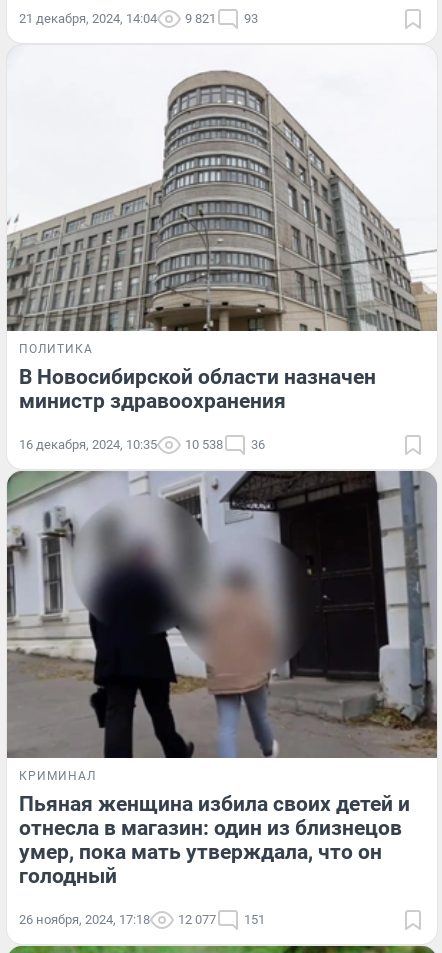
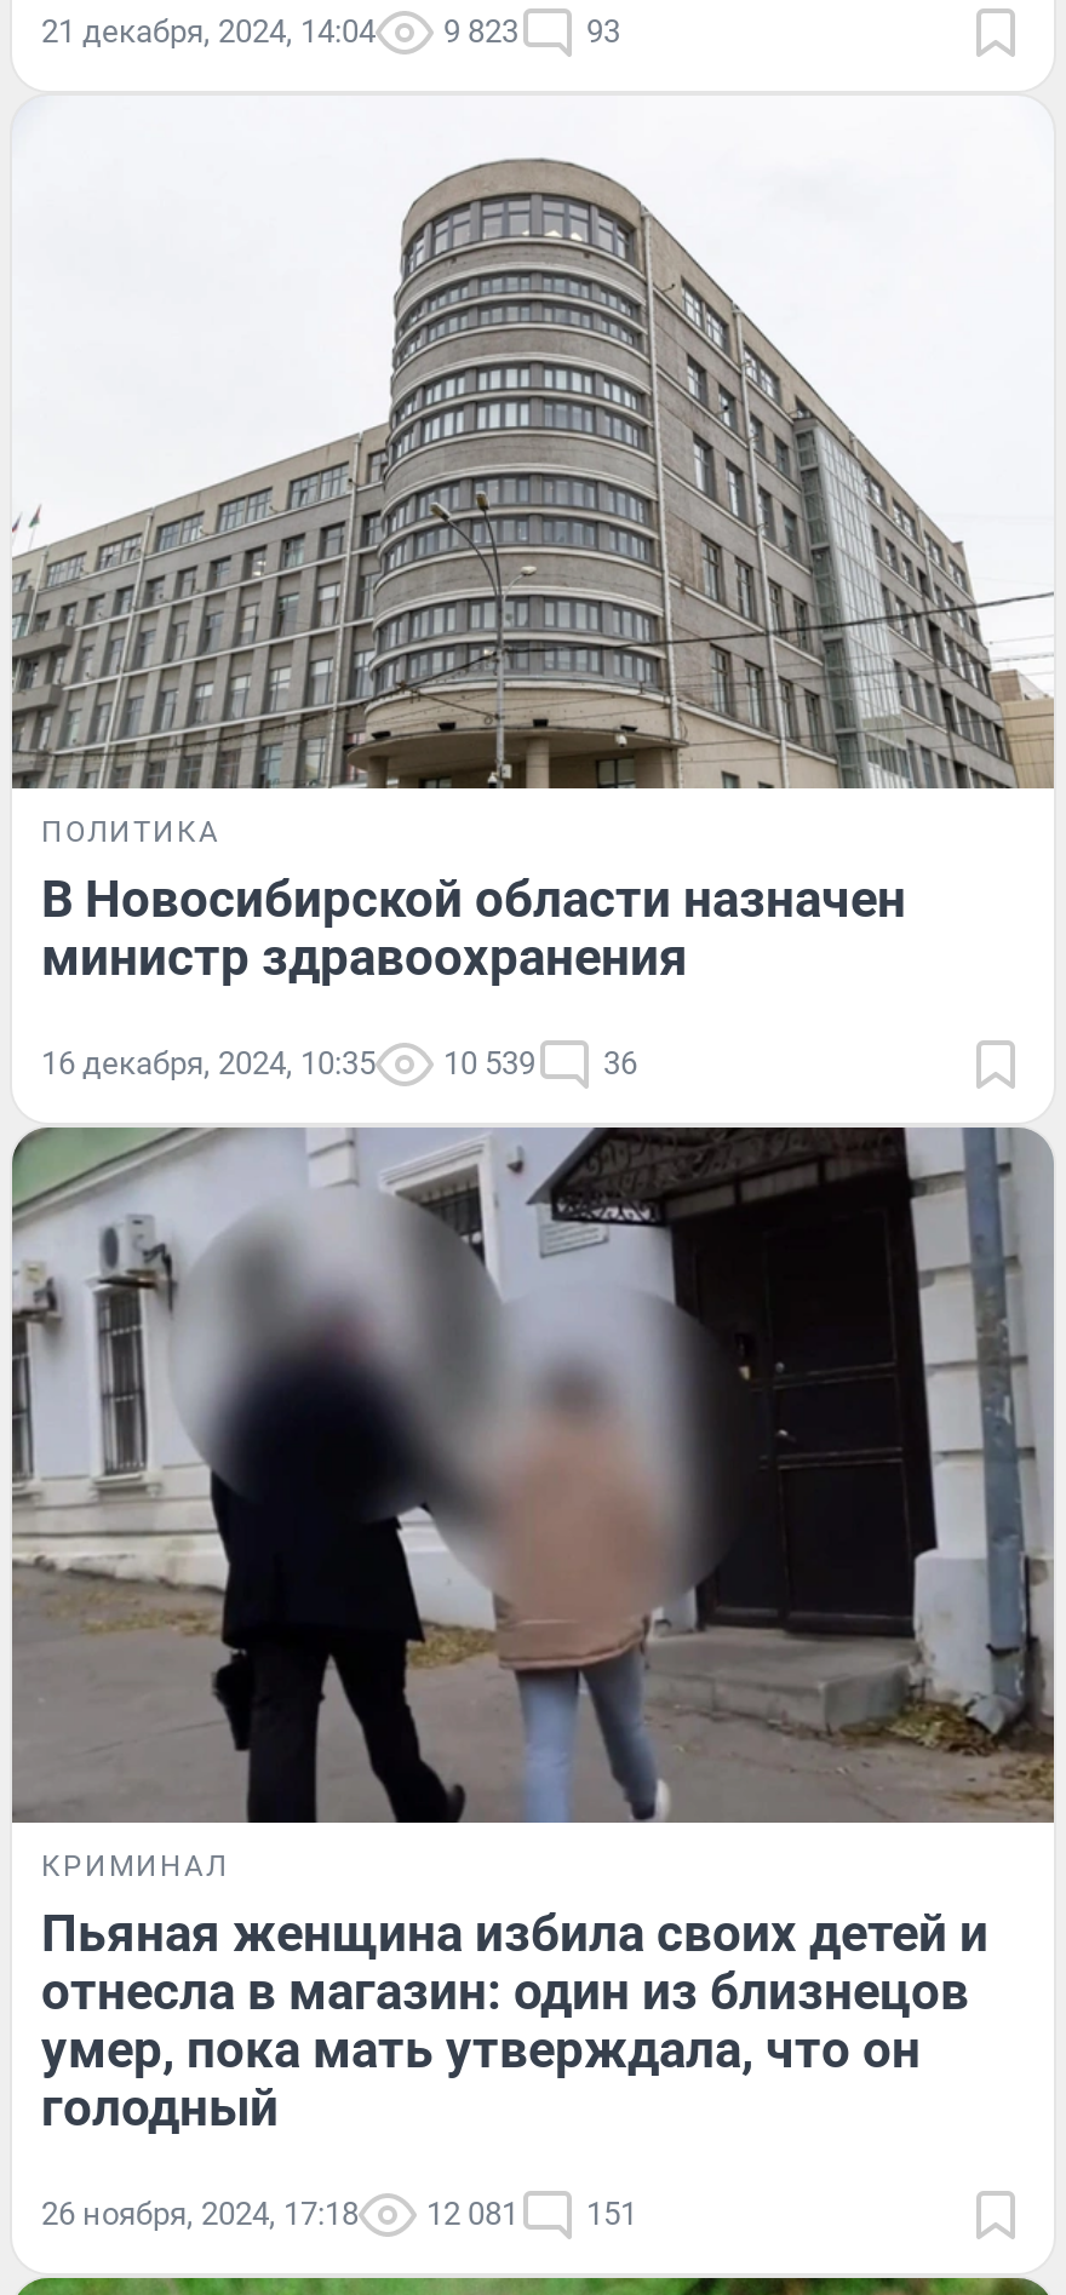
[19,11,258,26] 21 декабря, 2024, 14:04 9 821 93 -> [41,12,620,49] 21 декабря, 2024, 14:04 9 823 93
[19,437,265,452] 16 декабря, 2024, 10:35 10 538 36 -> [41,1046,637,1082] 16 декабря, 2024, 10:35 10 539 36
[19,912,265,927] 26 ноября, 2024, 17:18 12 077 151 -> [41,2195,637,2232] 26 ноября, 2024, 17:18 12 081 151

